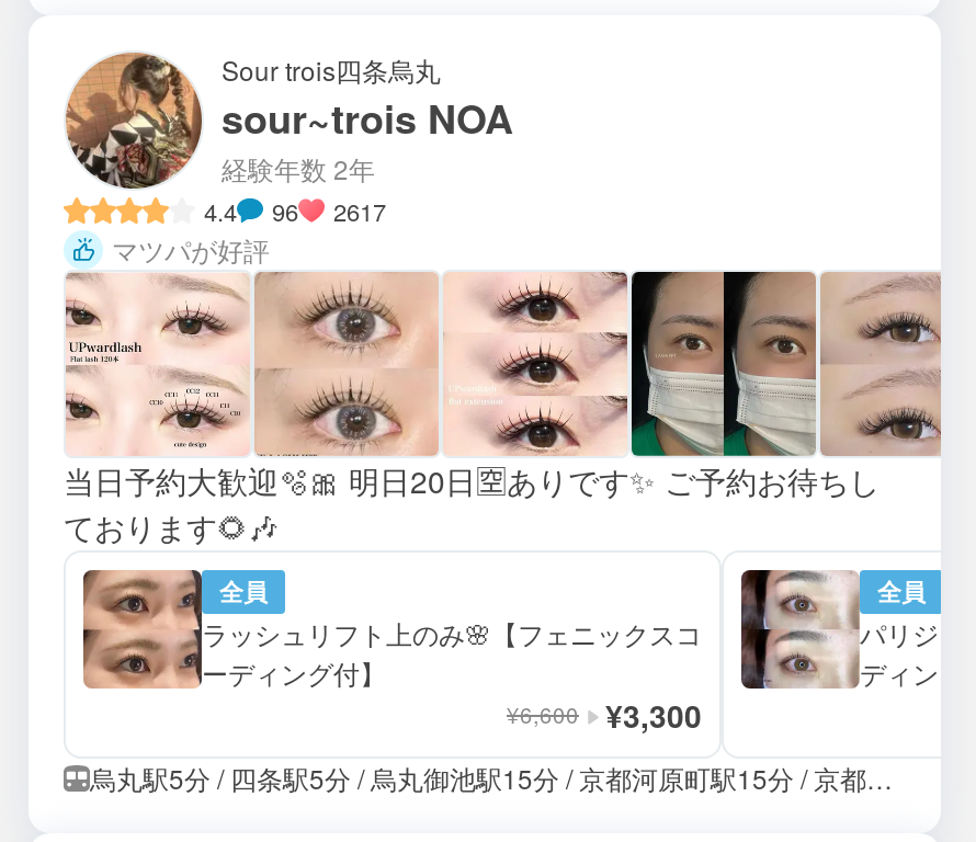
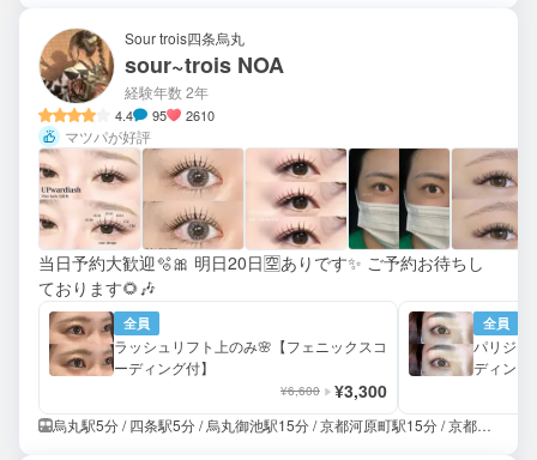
[272,194,298,229] 96 -> [152,106,167,125] 95
[333,194,386,229] 2617 -> [186,106,215,125] 2610

